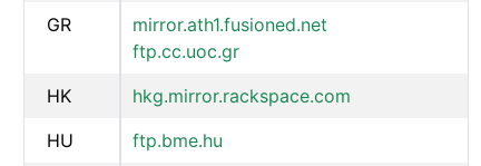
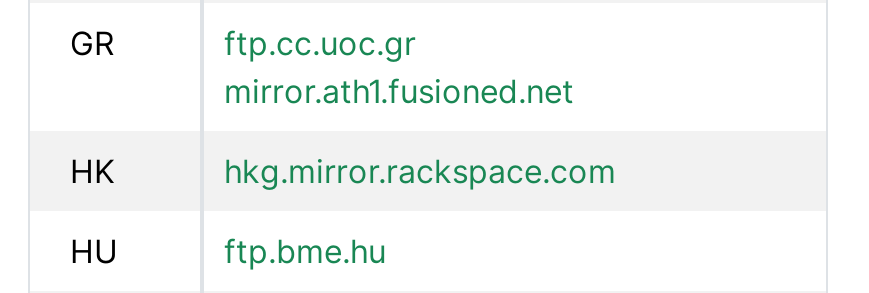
moved [132,13,327,36] -> [224,71,574,111]: mirror.ath1.fusioned.net
moved [132,40,239,62] -> [224,23,416,63]: ftp.cc.uoc.gr

